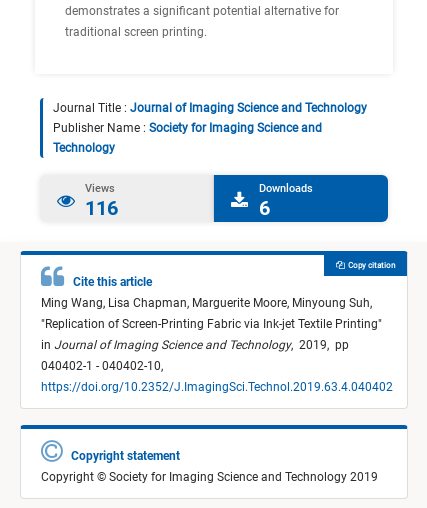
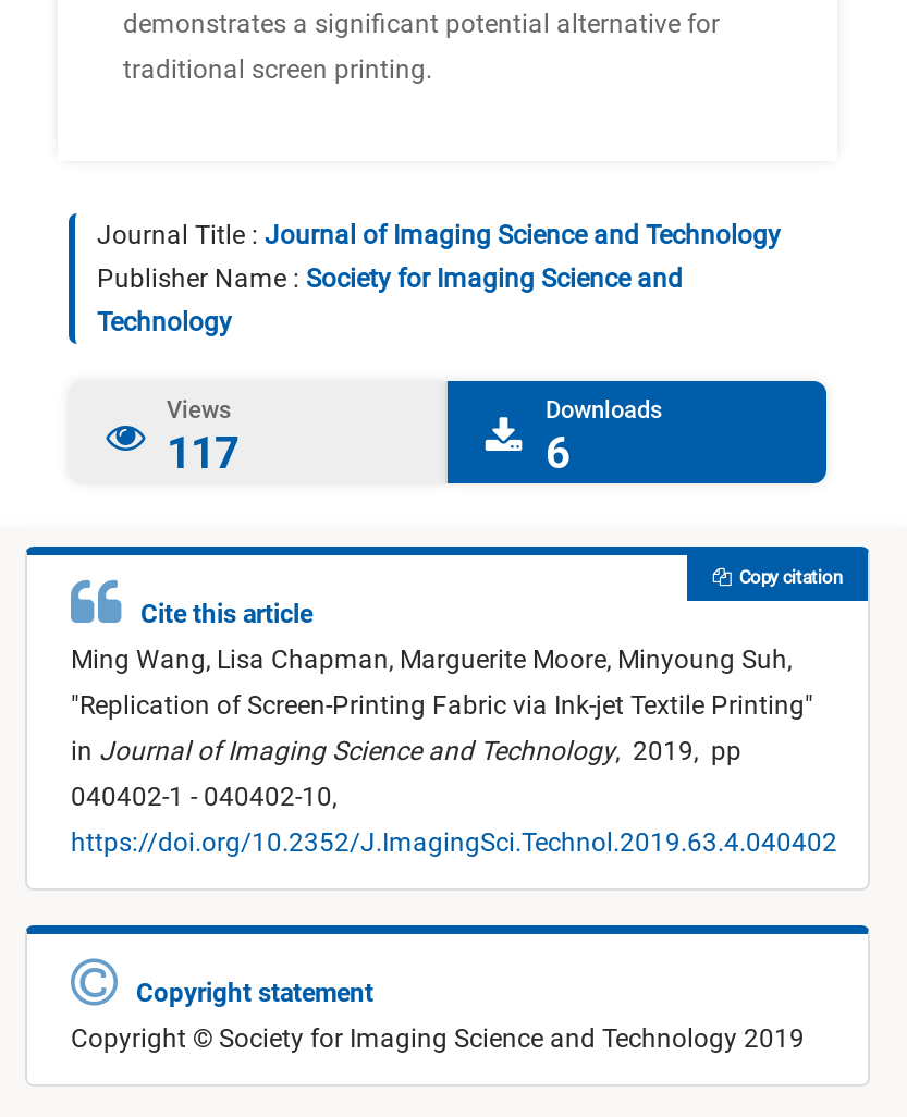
[85,196,118,220] 116 -> [167,427,238,479] 117

